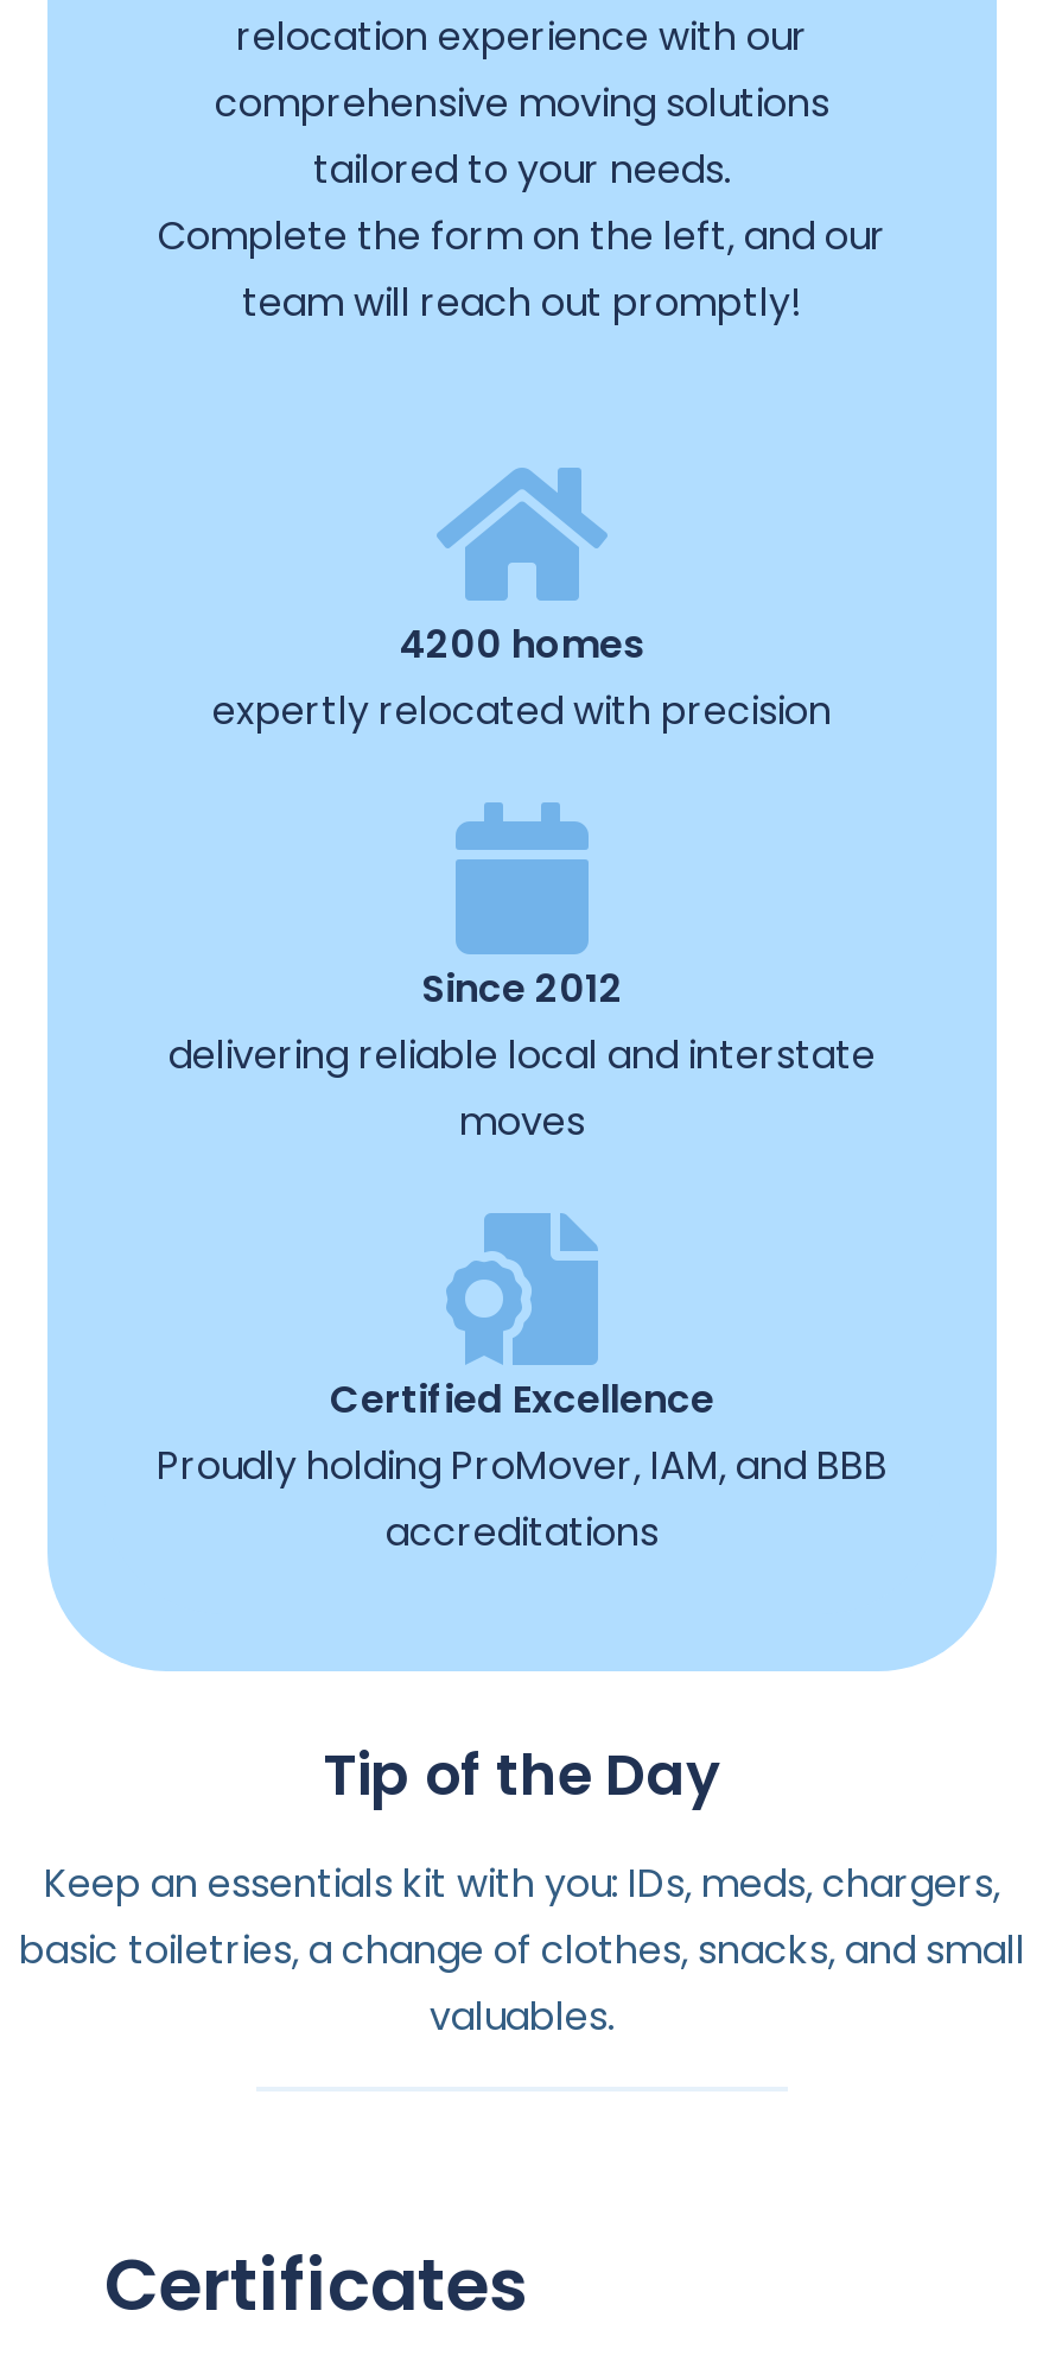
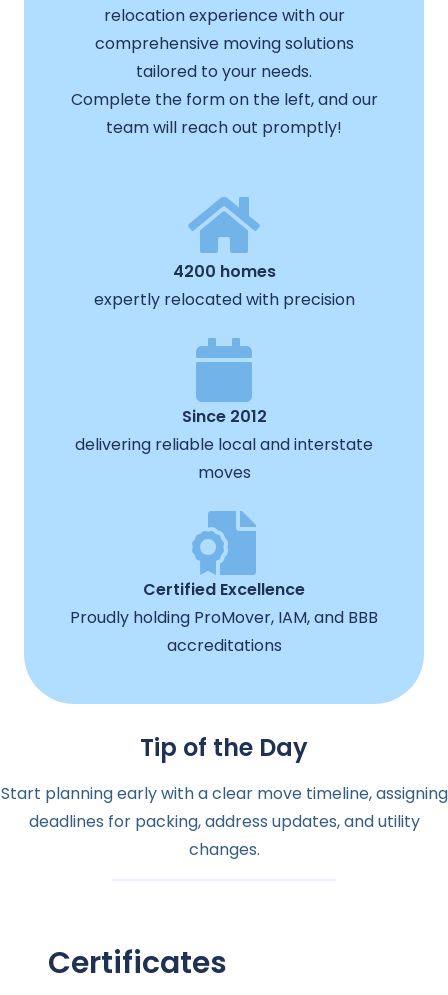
[19,1856,1025,2044] Keep an essentials kit with you: IDs, meds, chargers, | basic toiletries, a change of clothes, snacks, and small | valuables. -> [0,782,447,861] Start planning early with a clear move timeline, assigning | deadlines for packing, address updates, and utility | changes.

